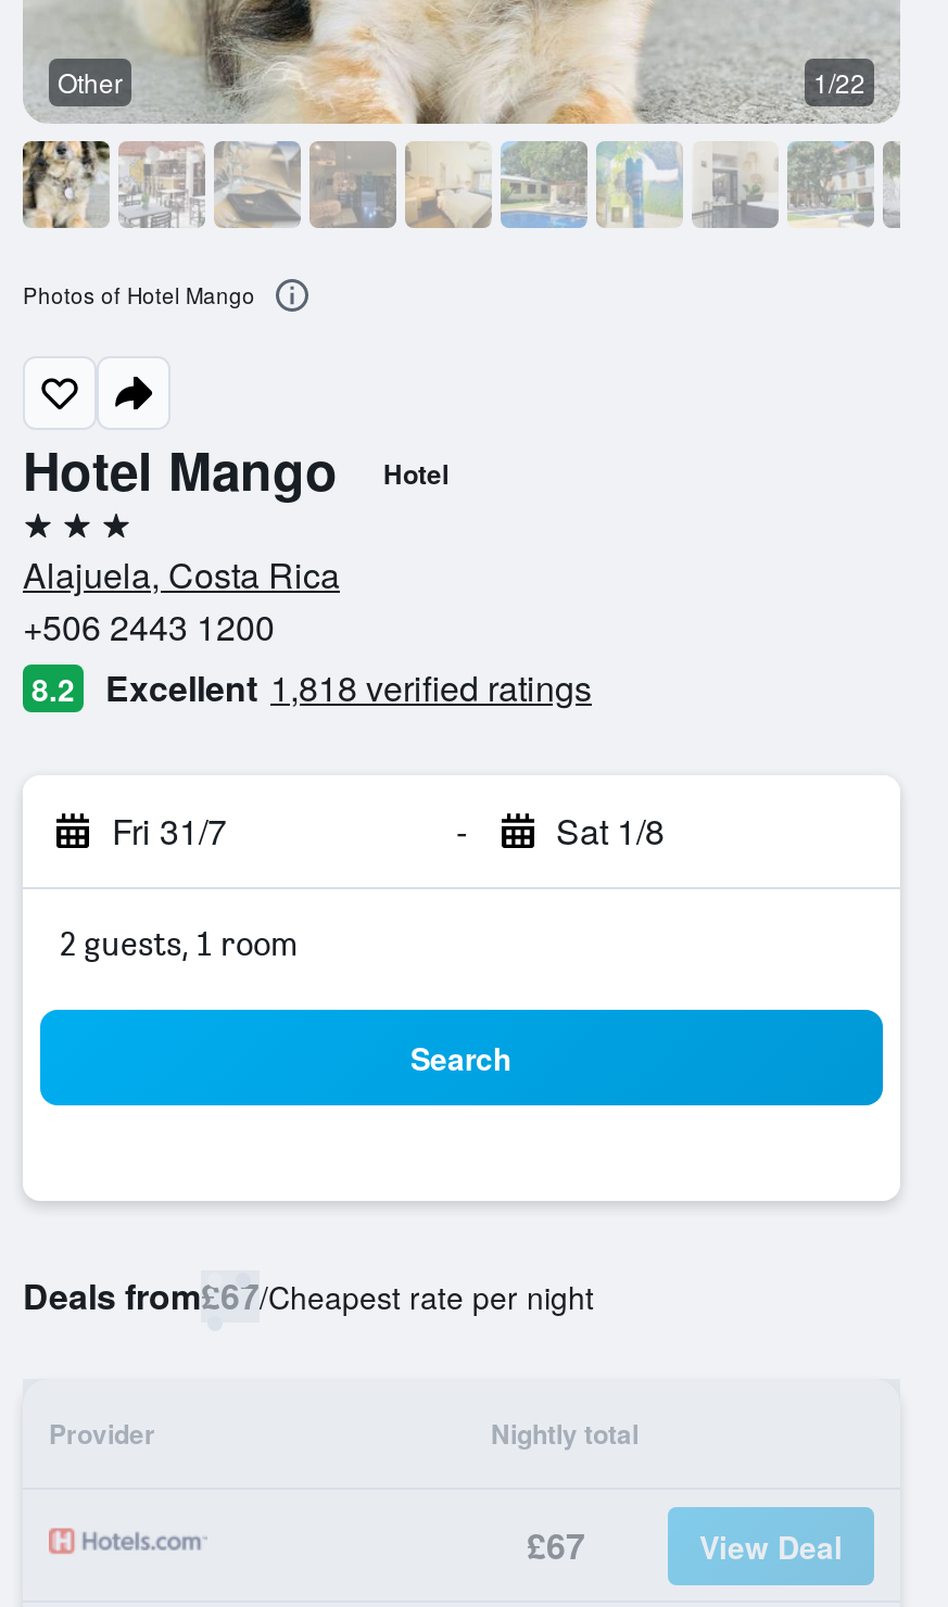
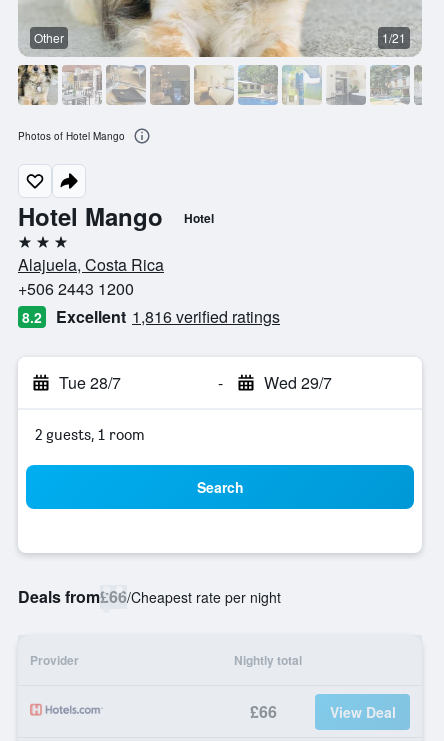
[813,63,865,100] 1/22 -> [382,29,406,46] 1/21
[105,662,592,712] Excellent 1,818 verified ratings -> [56,305,280,328] Excellent 1,816 verified ratings
[112,806,227,856] Fri 31/7 -> [59,371,121,394] Tue 28/7
[556,806,665,856] Sat 1/8 -> [263,371,331,394] Wed 29/7
[23,1270,594,1320] Deals from£67/Cheapest rate per night -> [18,585,281,608] Deals from£66/Cheapest rate per night
[527,1519,585,1569] £67 -> [250,699,277,722] £66

